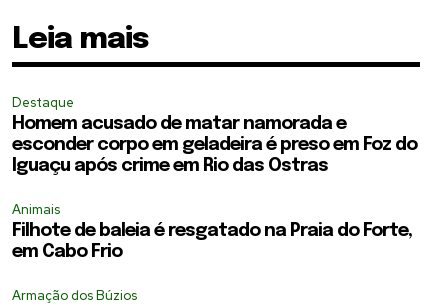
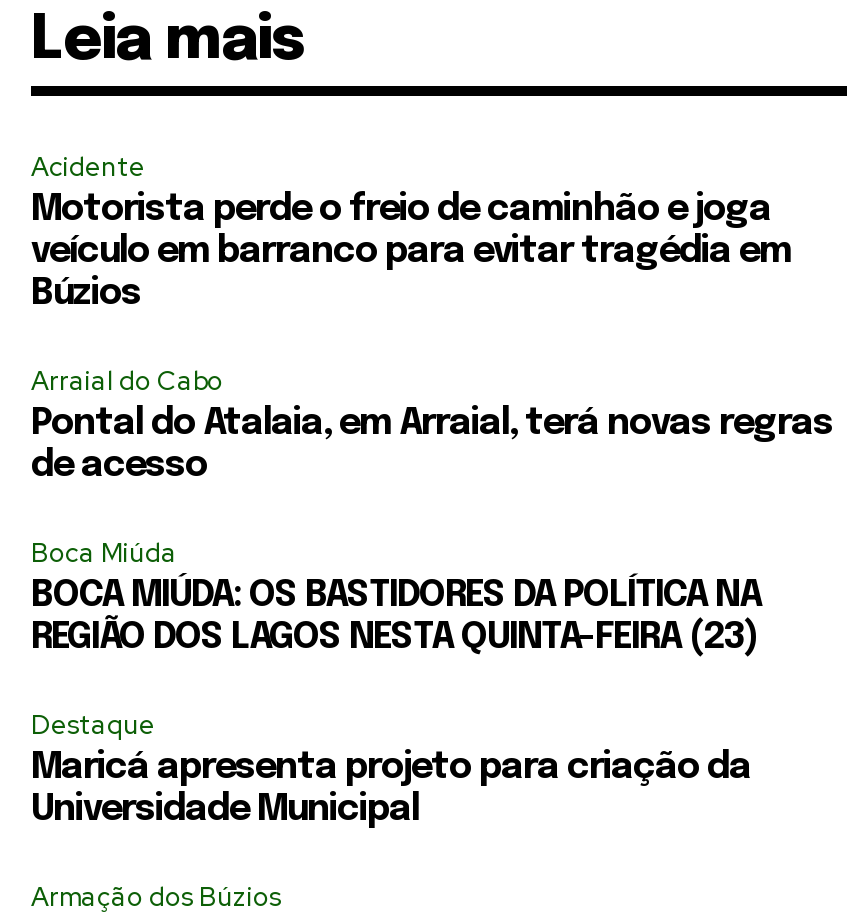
none -> [31,150,833,656] Acidente | Motorista perde o freio de caminhão e joga | veículo em barranco para evitar tragédia em | Búzios | Arraial do Cabo | Pontal do Atalaia, em Arraial, terá novas regras | de acesso | Boca Miúda | BOCA MIÚDA: OS BASTIDORES DA POLÍTICA NA | REGIÃO DOS LAGOS NESTA QUINTA-FEIRA (23)
moved [12,94,74,111] -> [31,708,155,742]: Destaque
[12,115,417,261] Homem acusado de matar namorada e | esconder corpo em geladeira é preso em Foz do | Iguaçu após crime em Rio das Ostras | Animais | Filhote de baleia é resgatado na Praia do Forte, | em Cabo Frio -> [31,750,751,828] Maricá apresenta projeto para criação da | Universidade Municipal

